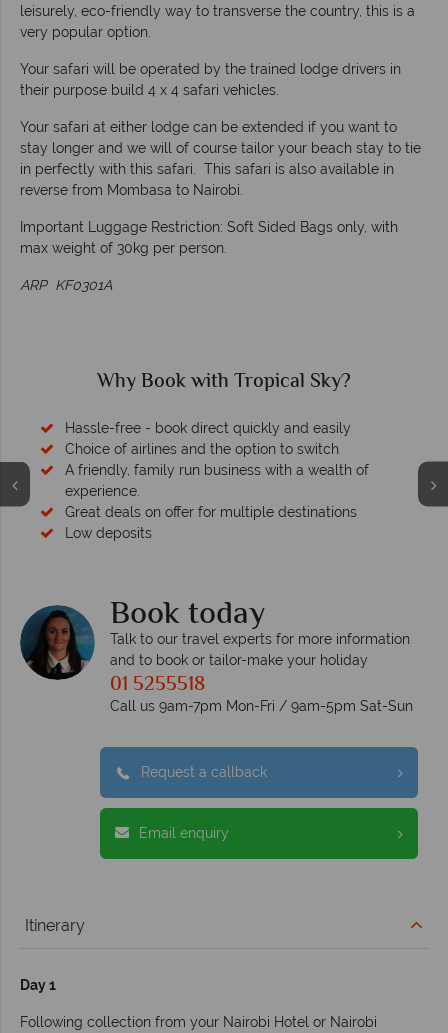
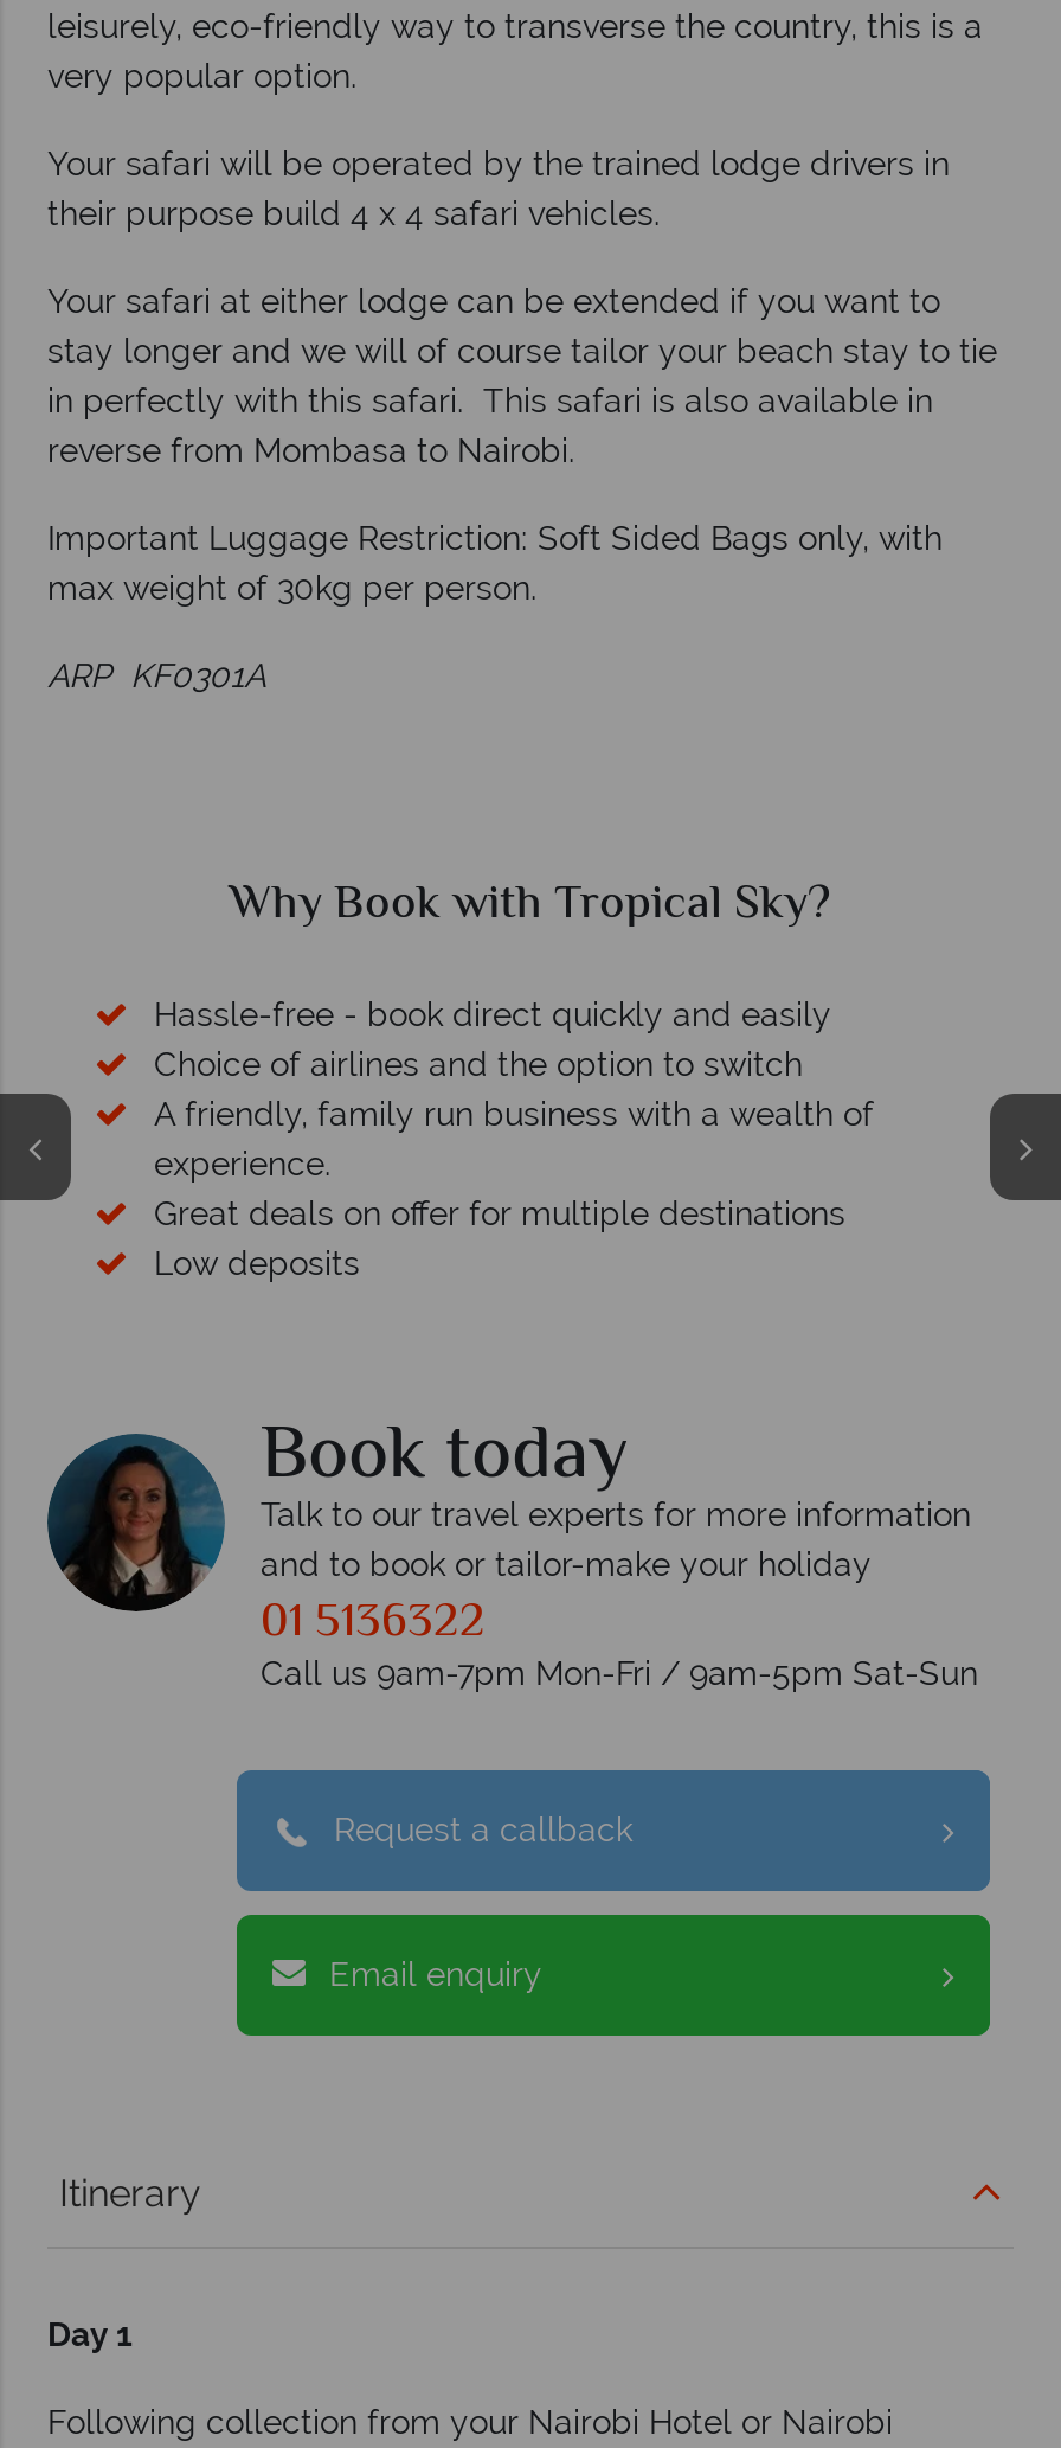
[110,670,205,701] 01 5255518 -> [261,1588,486,1661] 01 5136322

